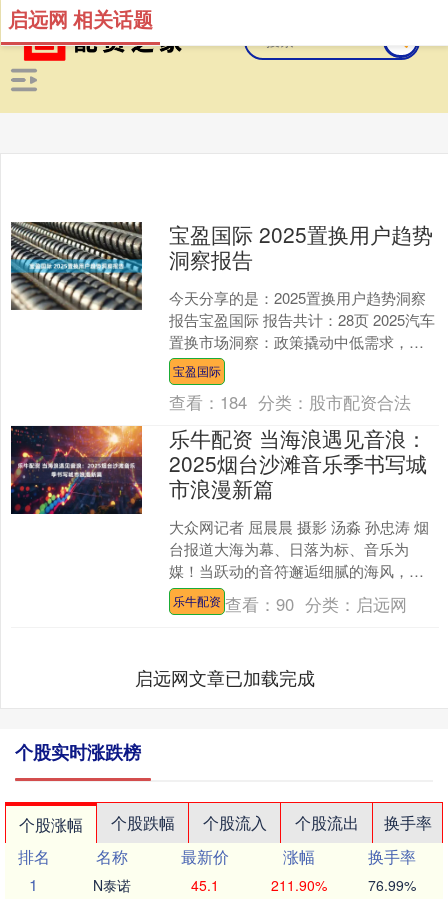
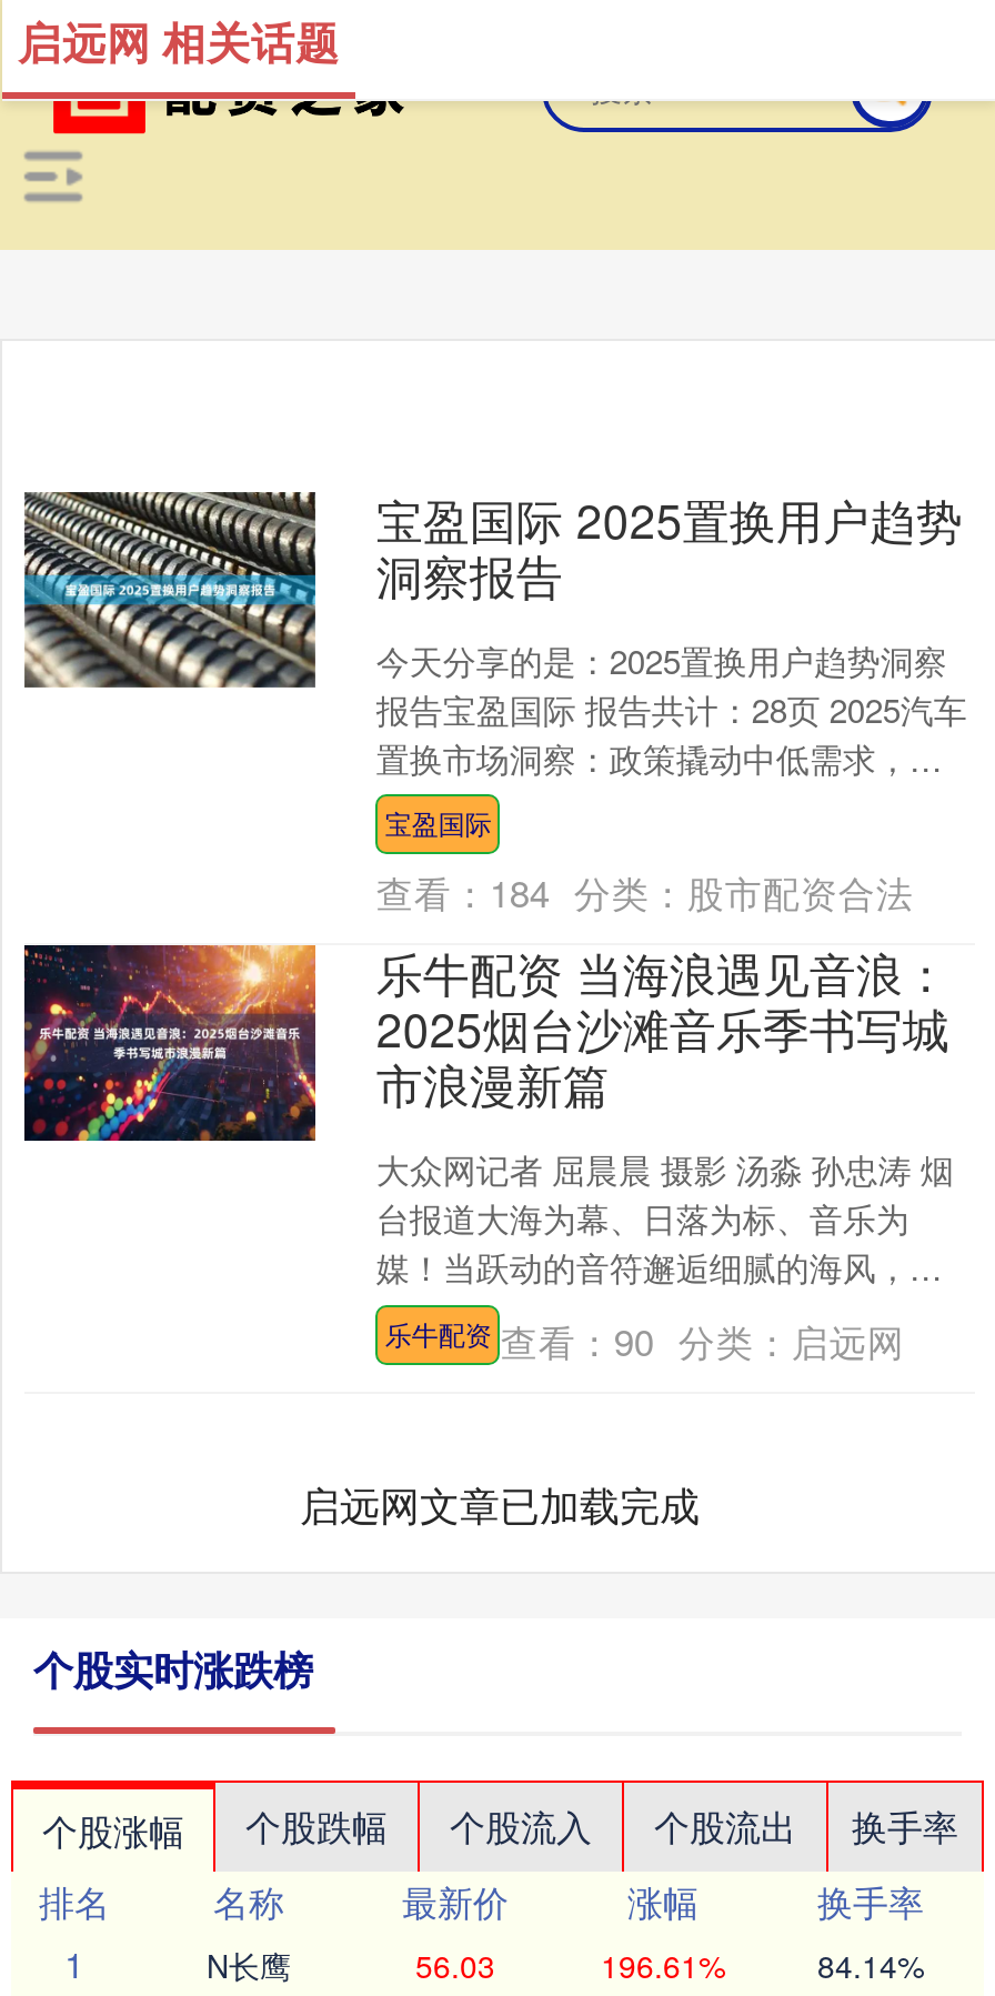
[93,875,131,895] N泰诺 -> [207,1943,291,1987] N长鹰
[191,875,219,895] 45.1 -> [415,1943,495,1987] 56.03
[270,875,326,895] 211.90% -> [601,1943,725,1987] 196.61%
[368,875,416,895] 76.99% -> [817,1943,924,1987] 84.14%

